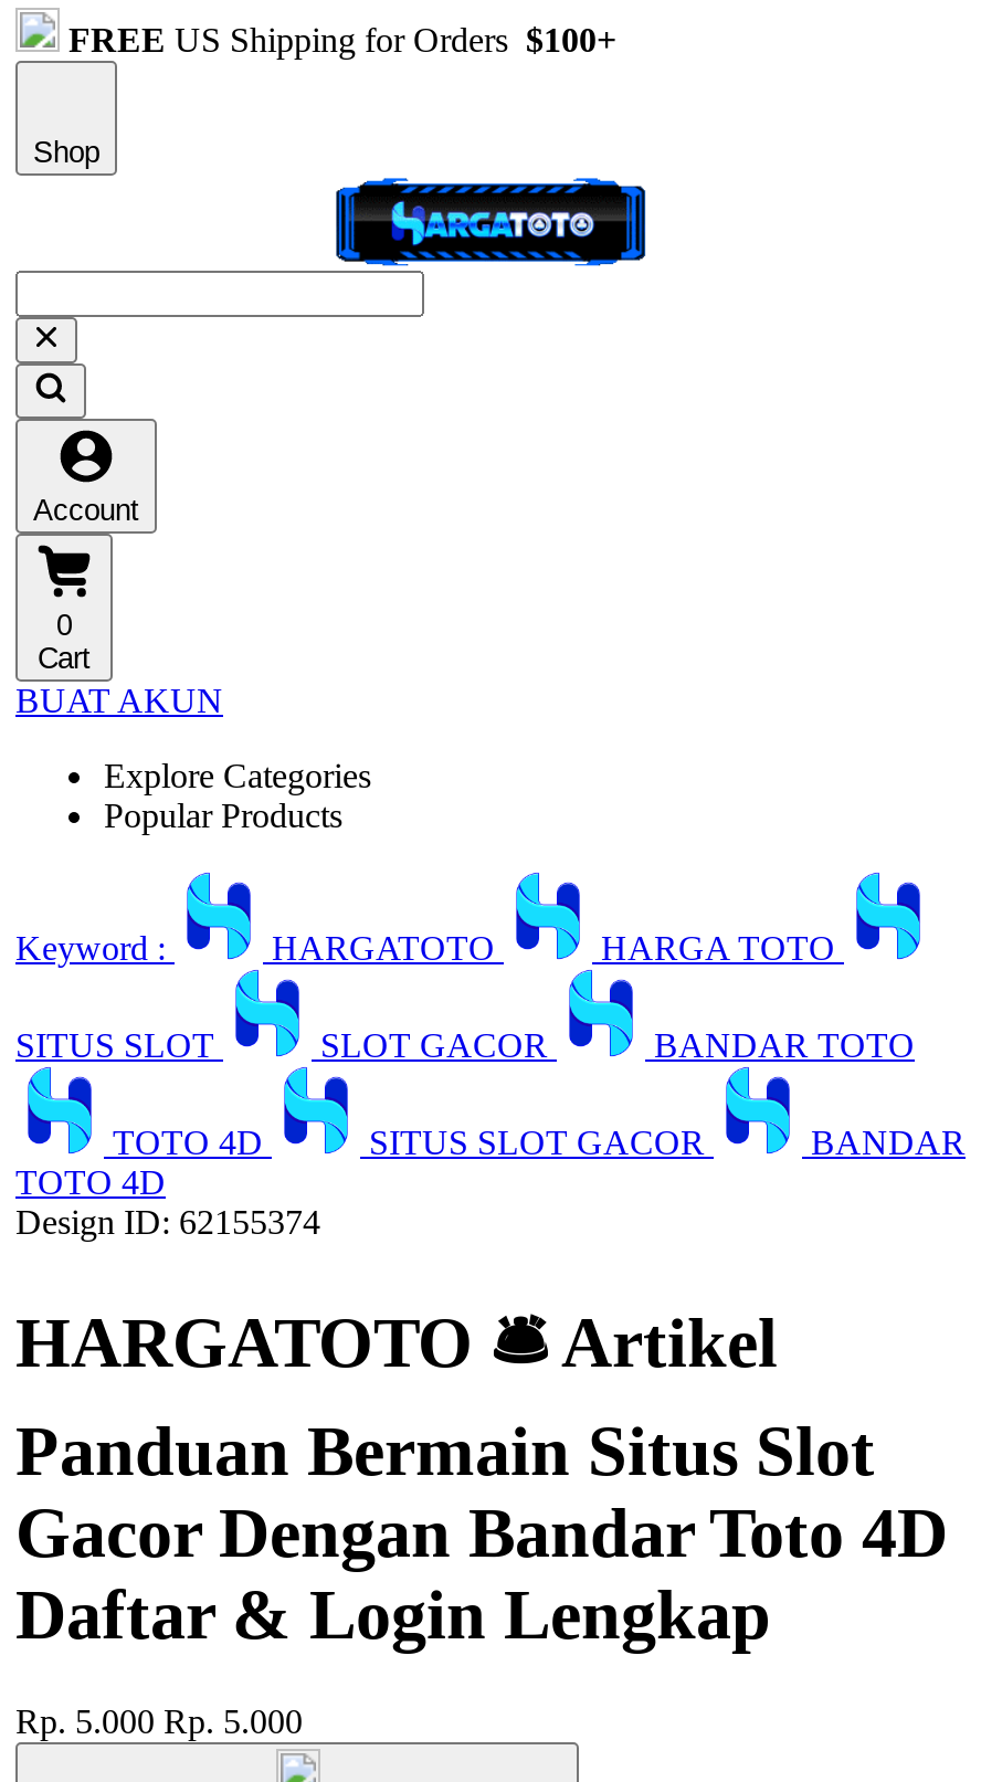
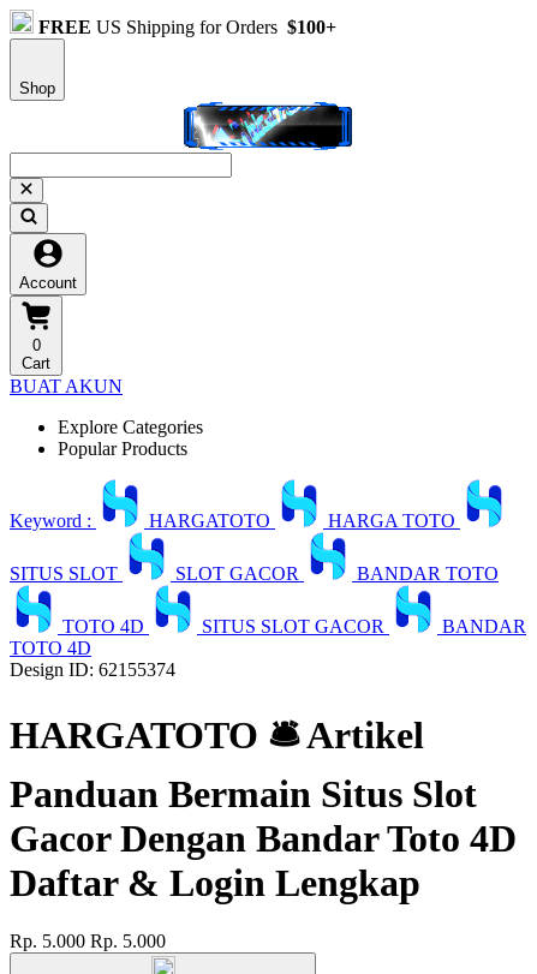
[349,184,597,262] [image] -> [190,104,326,148] [image]

